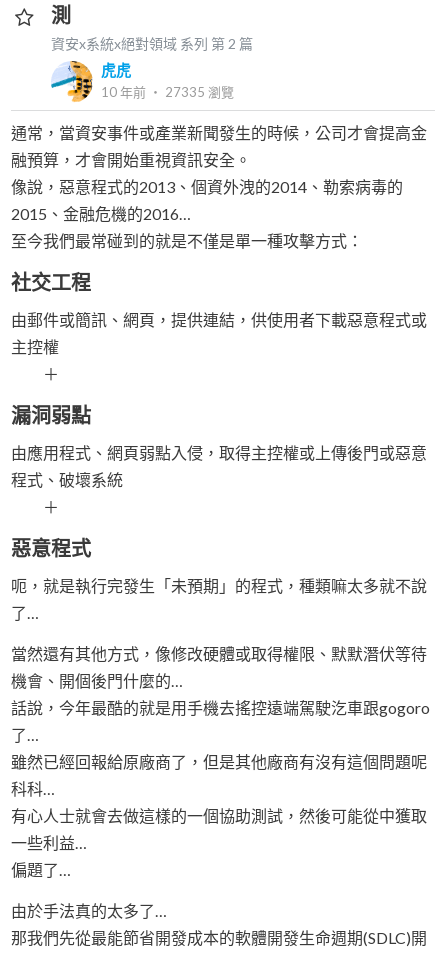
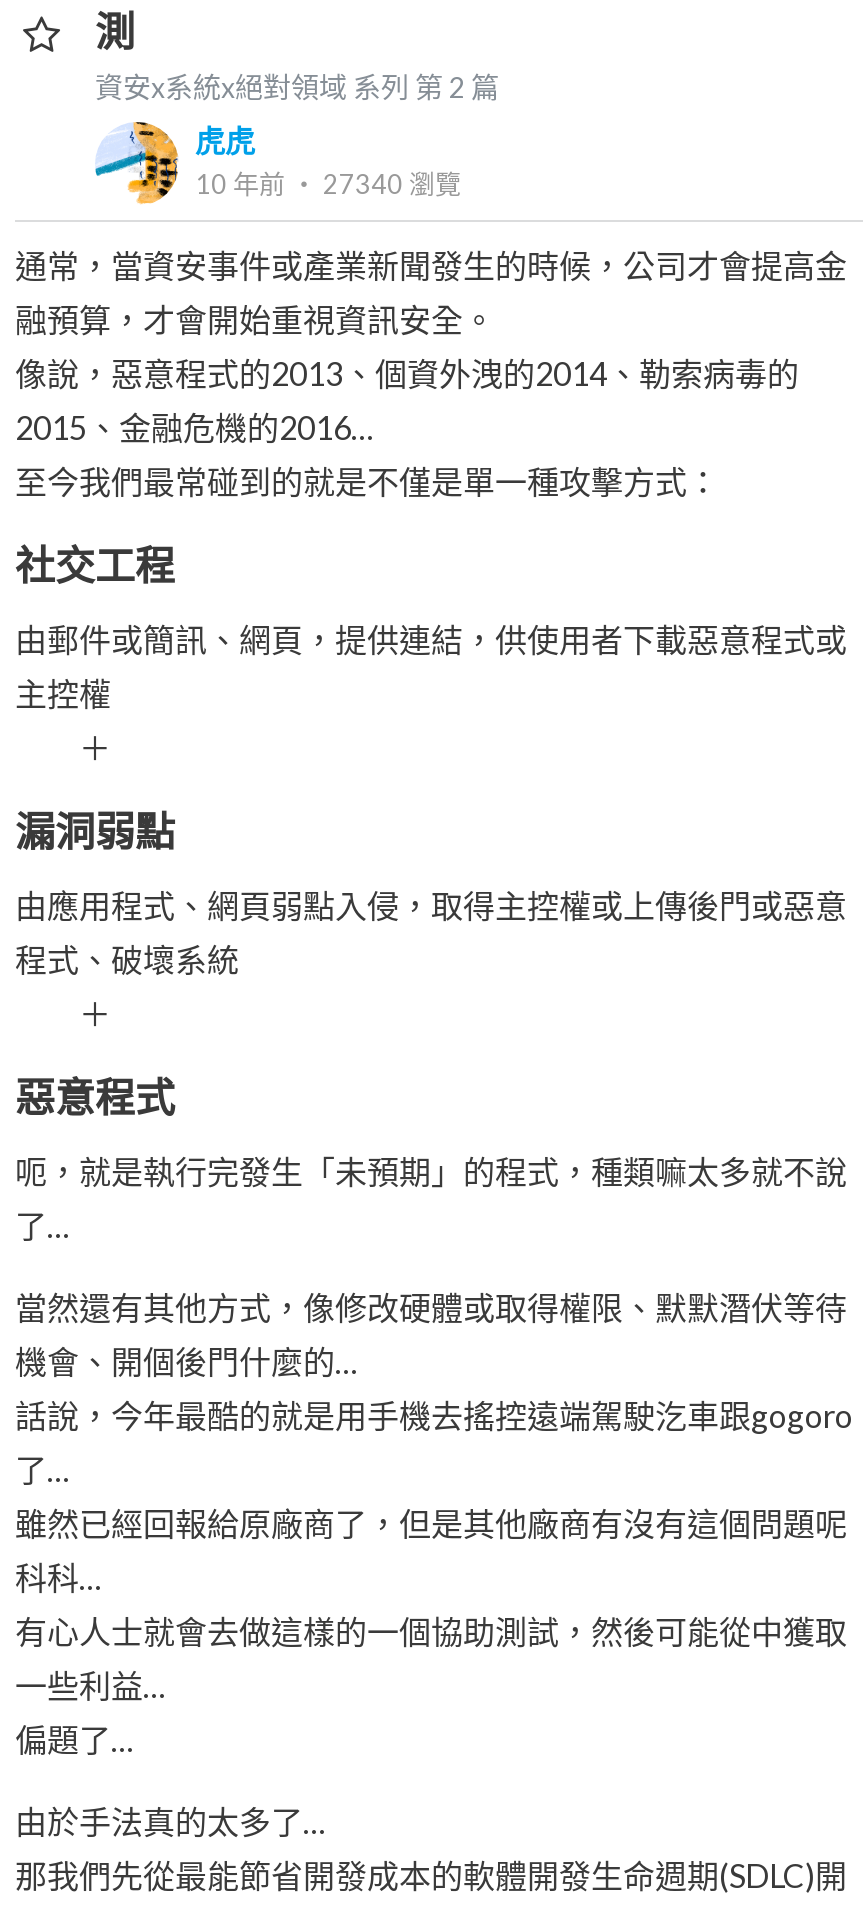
[101,84,234,100] 10 年前‧ 27335瀏覽 -> [195,169,461,201] 10 年前‧ 27340瀏覽

